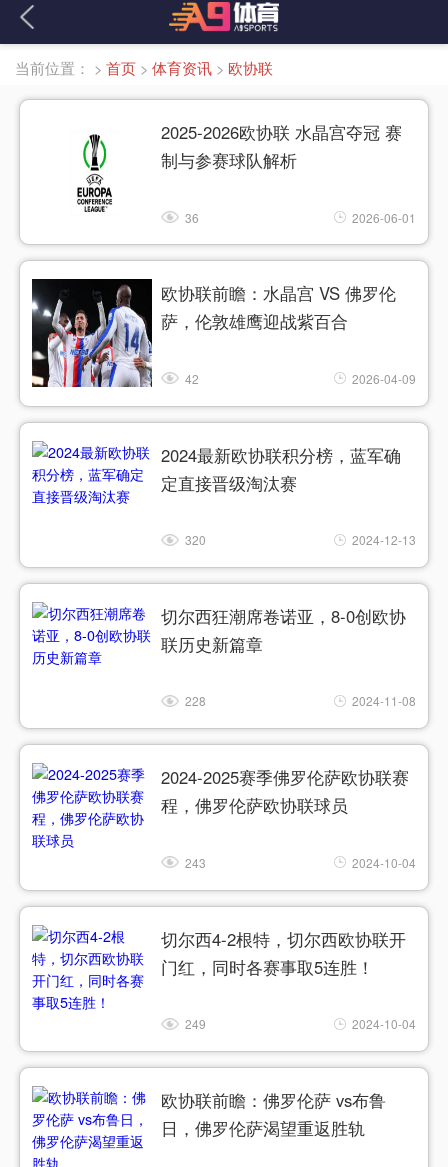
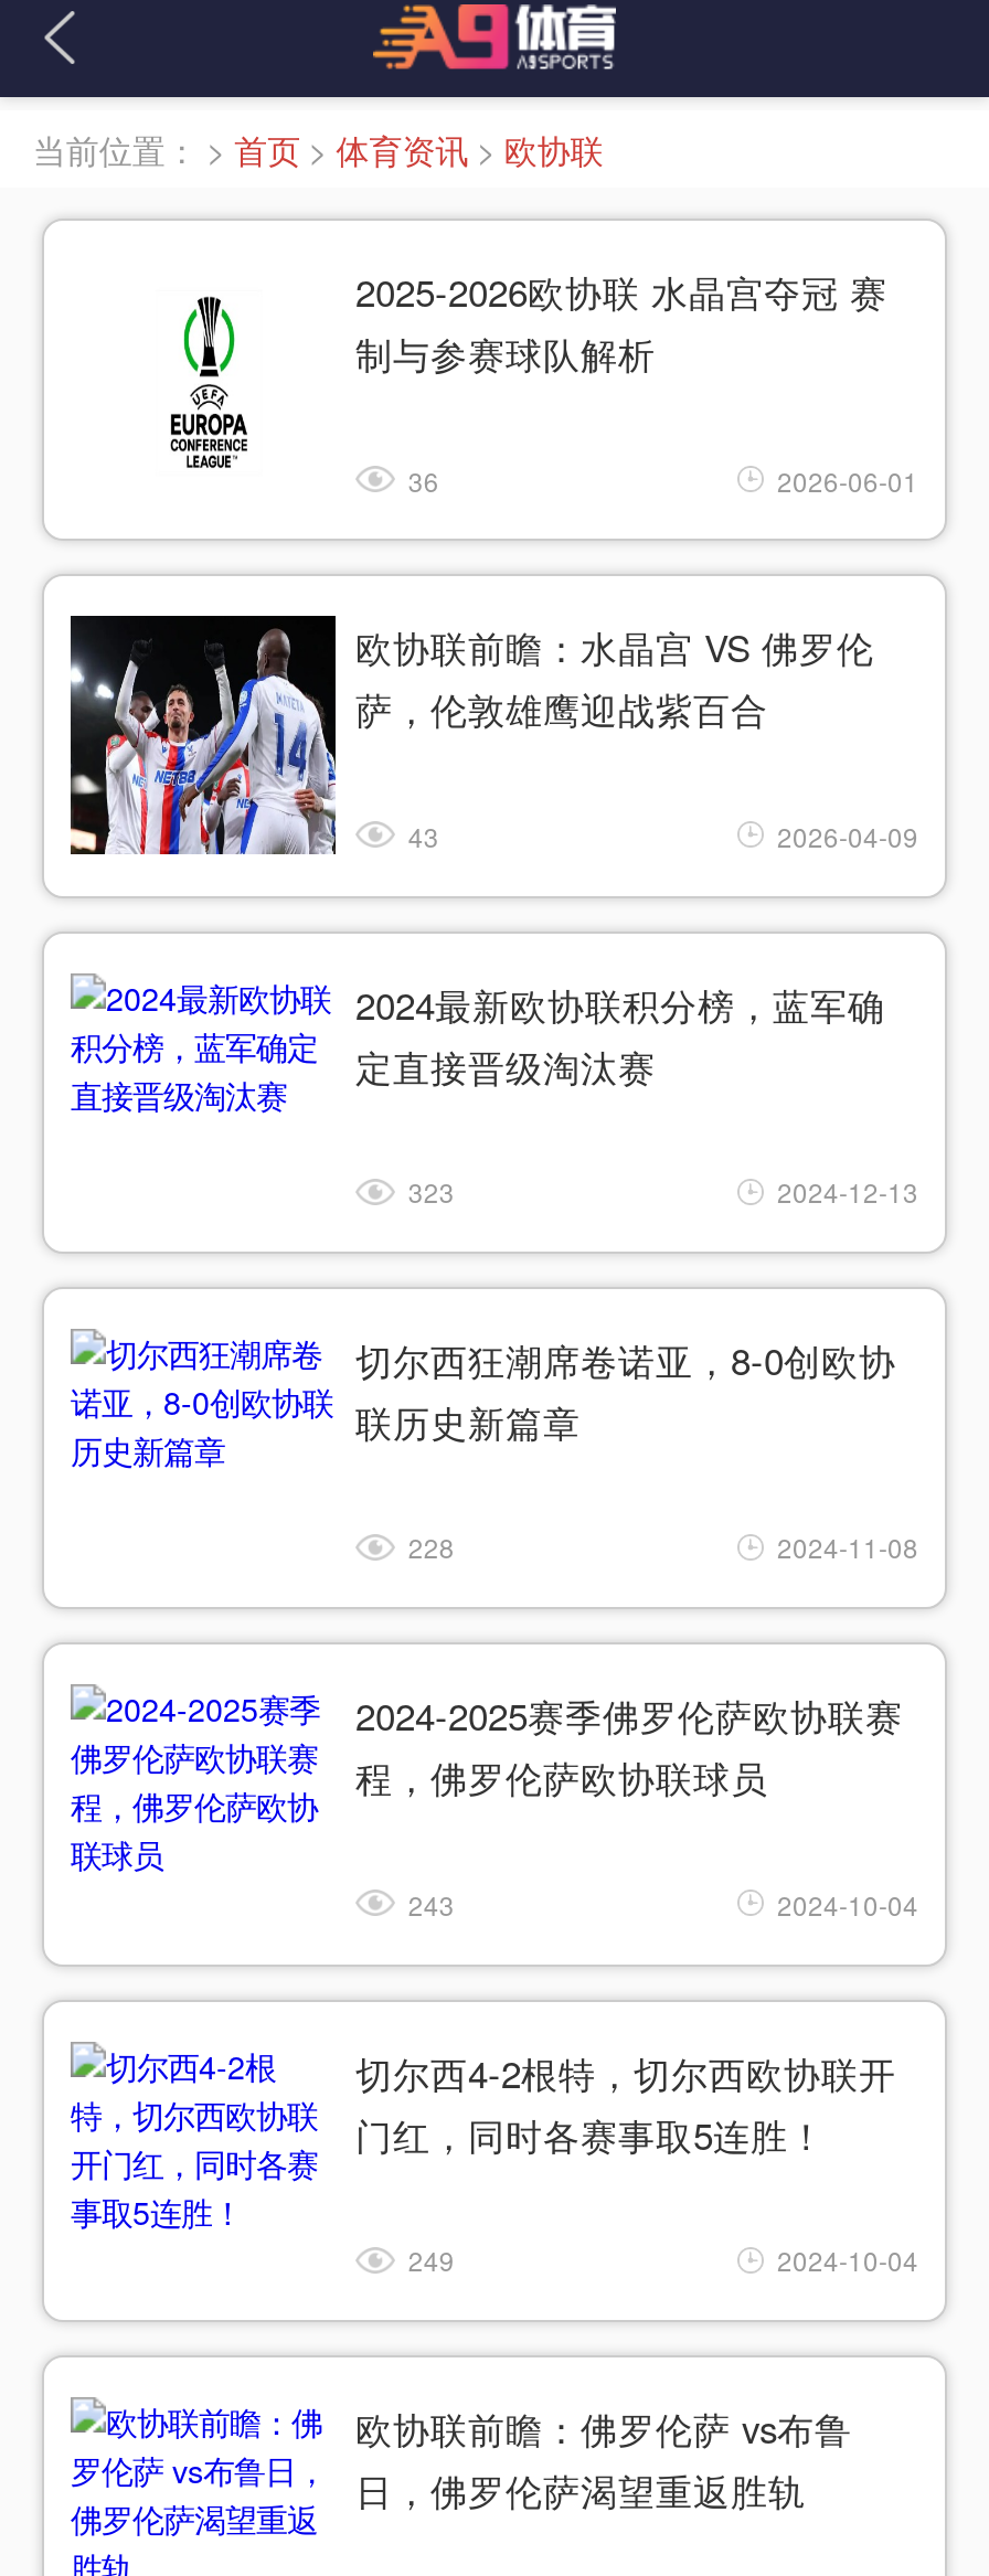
[185,370,199,387] 42 -> [408,816,439,854] 43
[185,531,206,548] 320 -> [408,1173,455,1210] 323

